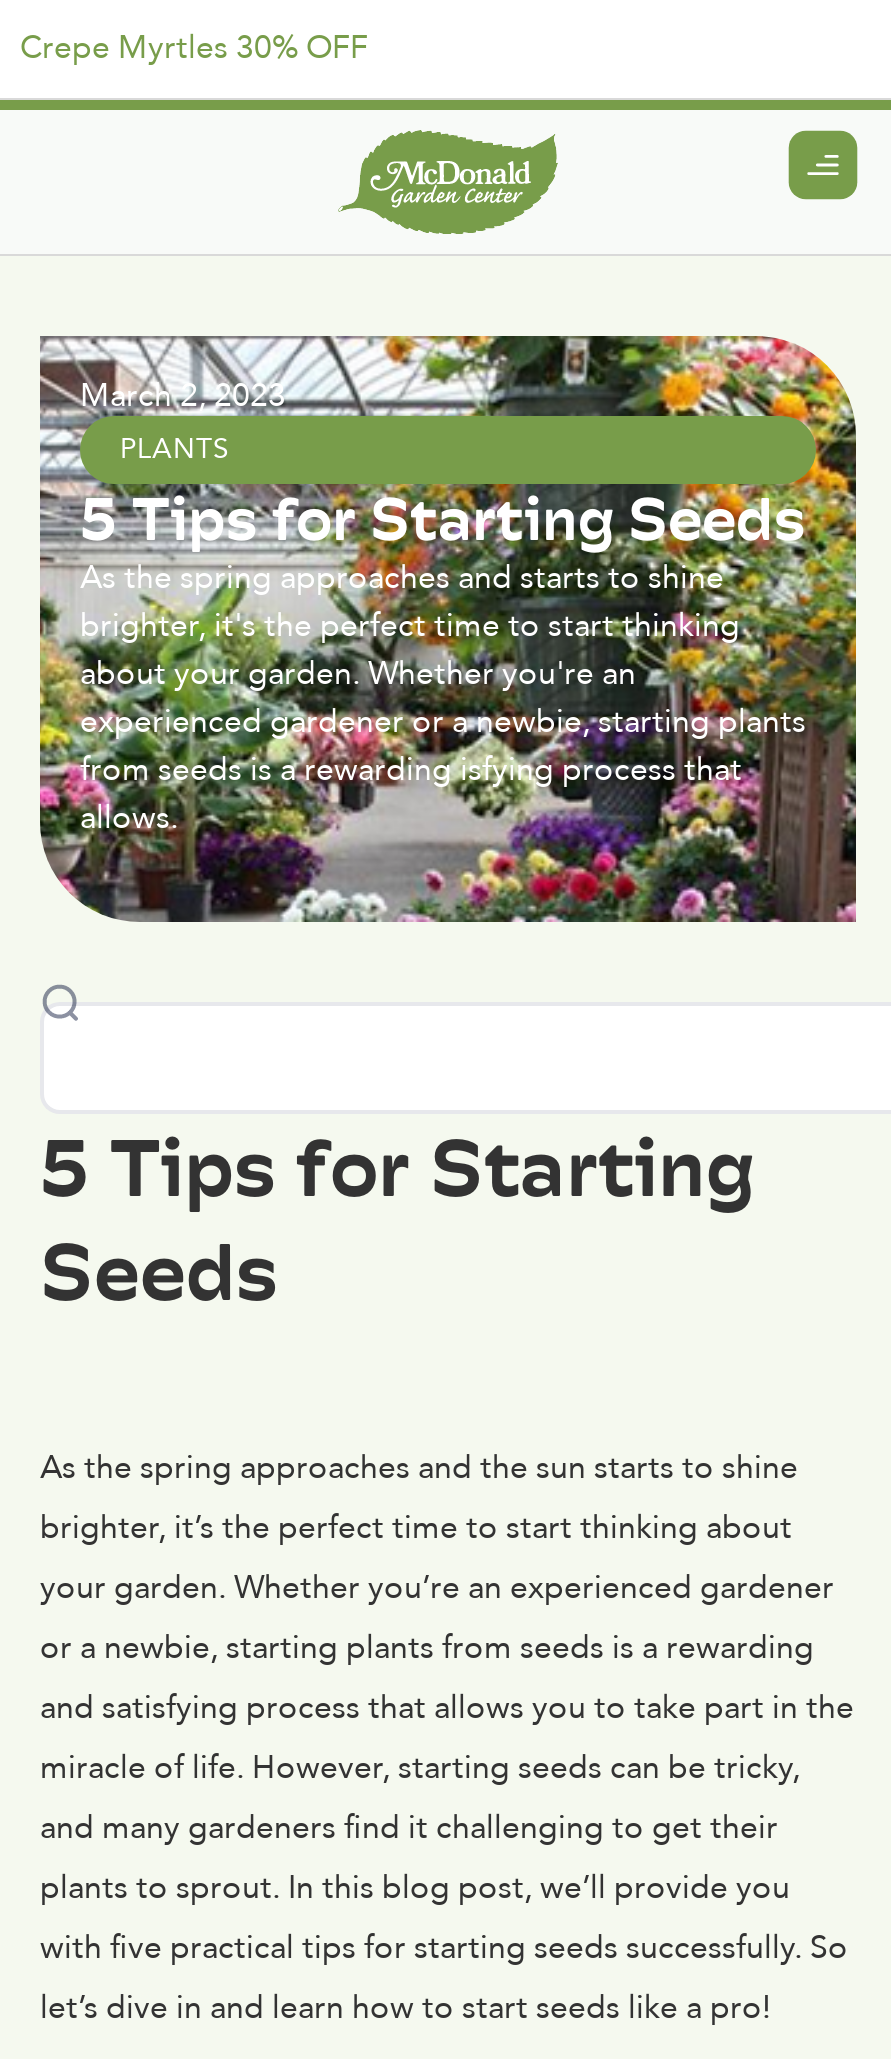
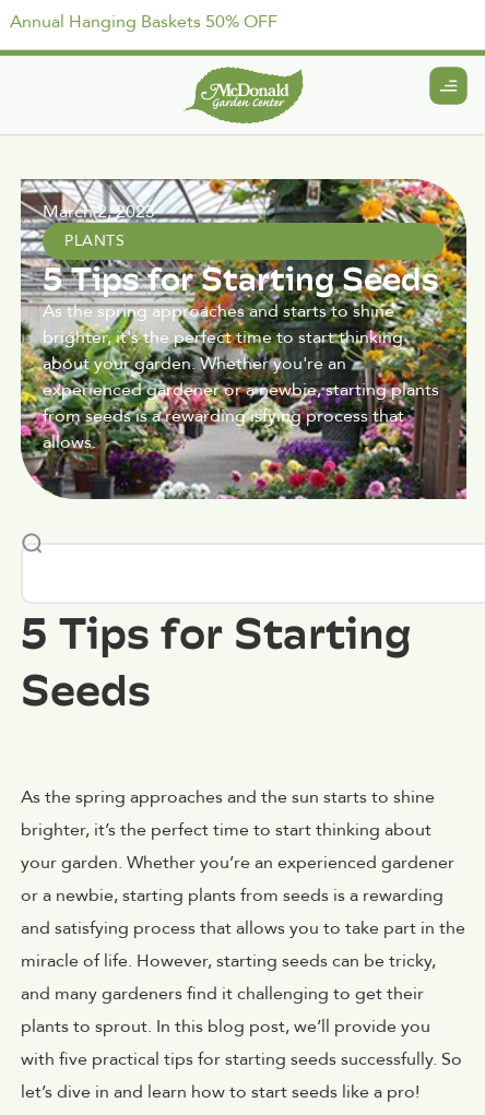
[20,26,368,70] Crepe Myrtles 30% OFF -> [10,10,277,34] Annual Hanging Baskets 50% OFF

